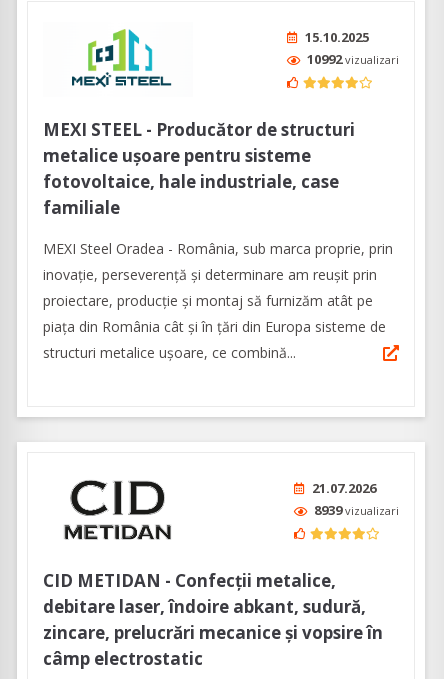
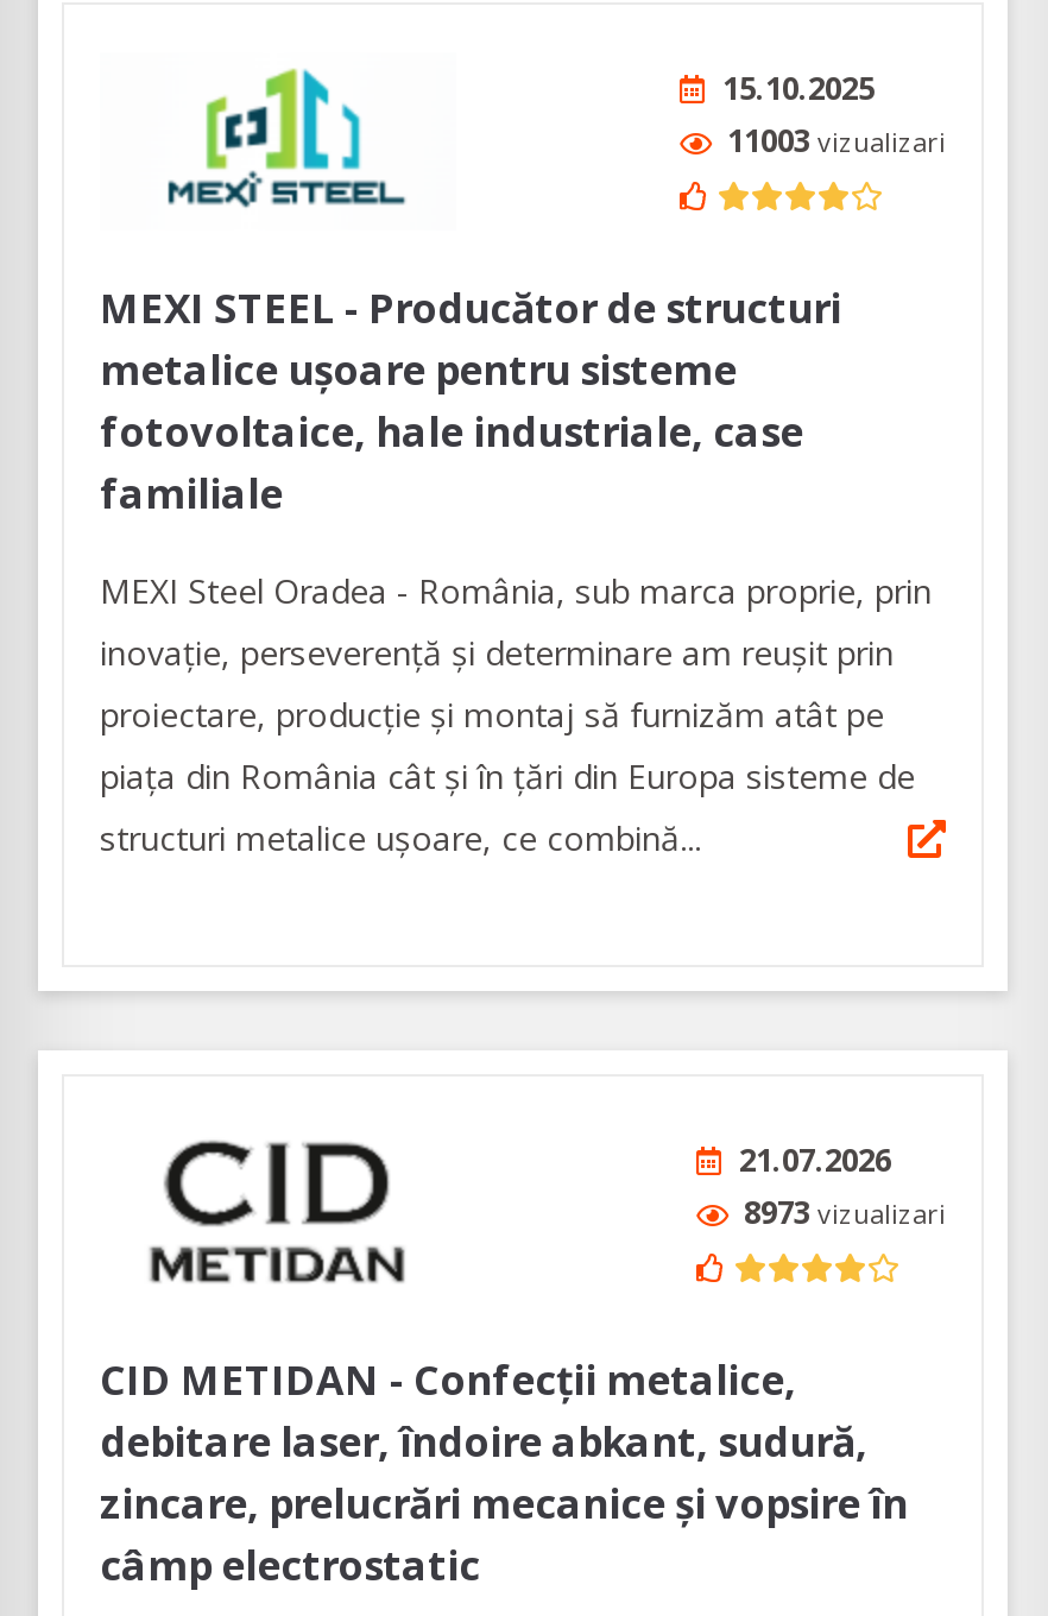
[307,50,399,68] 10992 vizualizari -> [727,120,946,163] 11003 vizualizari
[314,501,399,519] 8939 vizualizari -> [744,1192,946,1234] 8973 vizualizari

